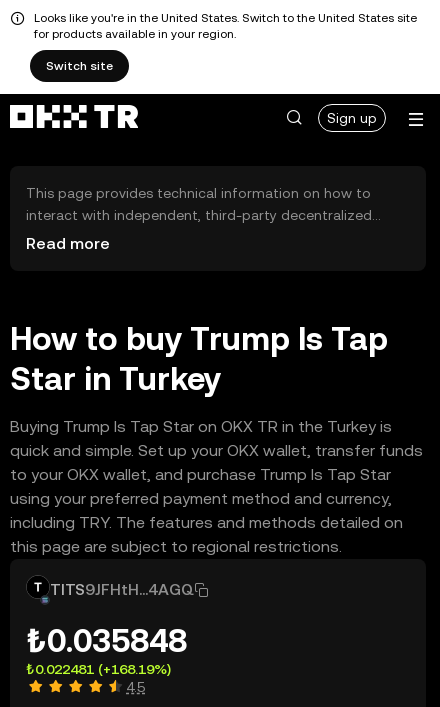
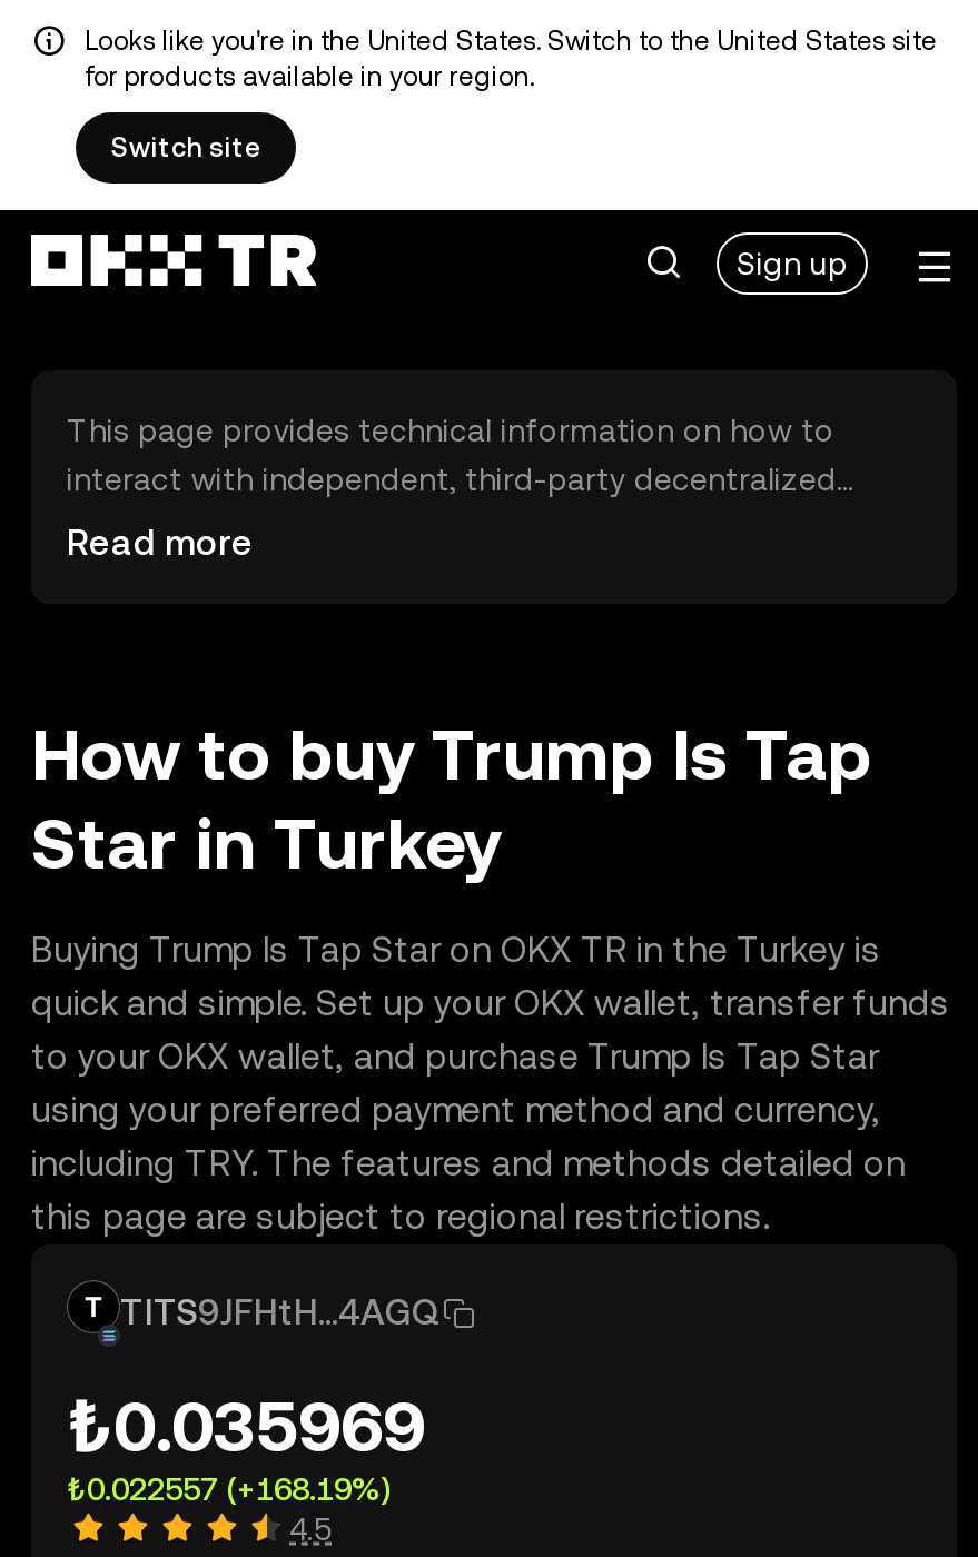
[26,622,187,659] ₺0.035848 -> [67,1385,425,1467] ₺0.035969
[26,661,171,677] ₺0.022481 (+168.19%) -> [67,1471,389,1507] ₺0.022557 (+168.19%)

